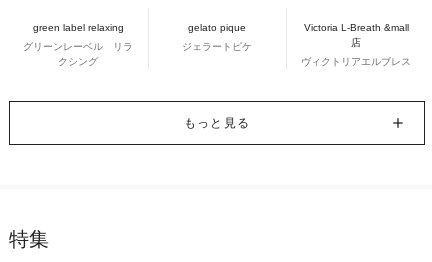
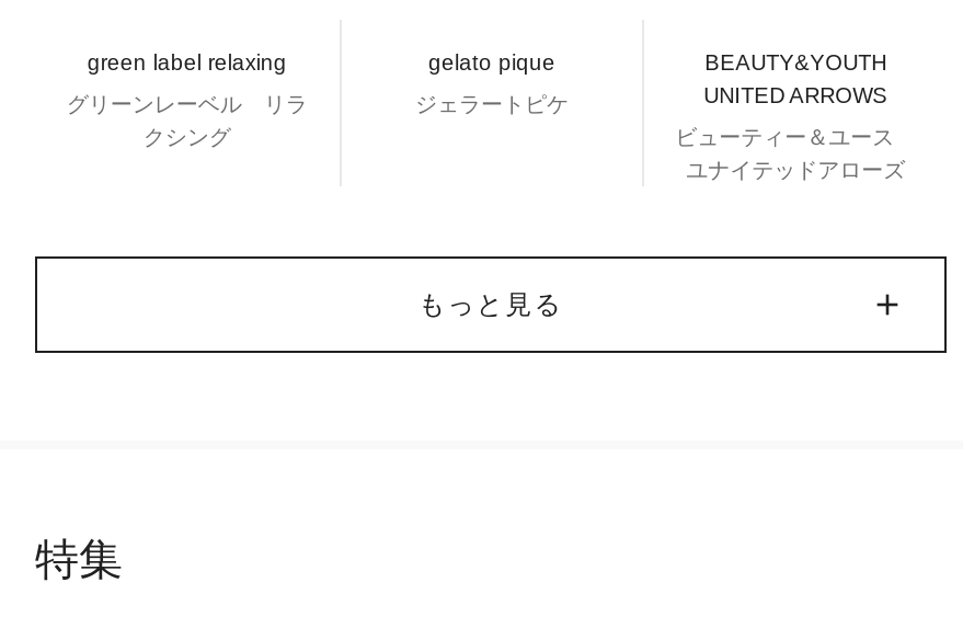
[304,22,409,48] Victoria L-Breath &mall | 店 -> [704,50,888,107] BEAUTY&YOUTH | UNITED ARROWS
[301,56,411,67] ヴィクトリアエルブレス -> [675,125,916,182] ビューティー＆ユース | ユナイテッドアローズ

